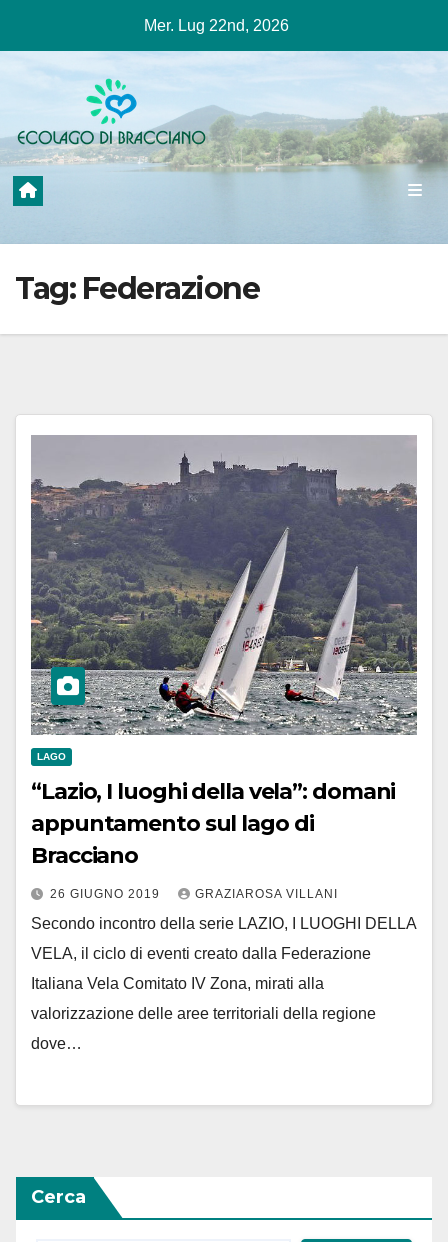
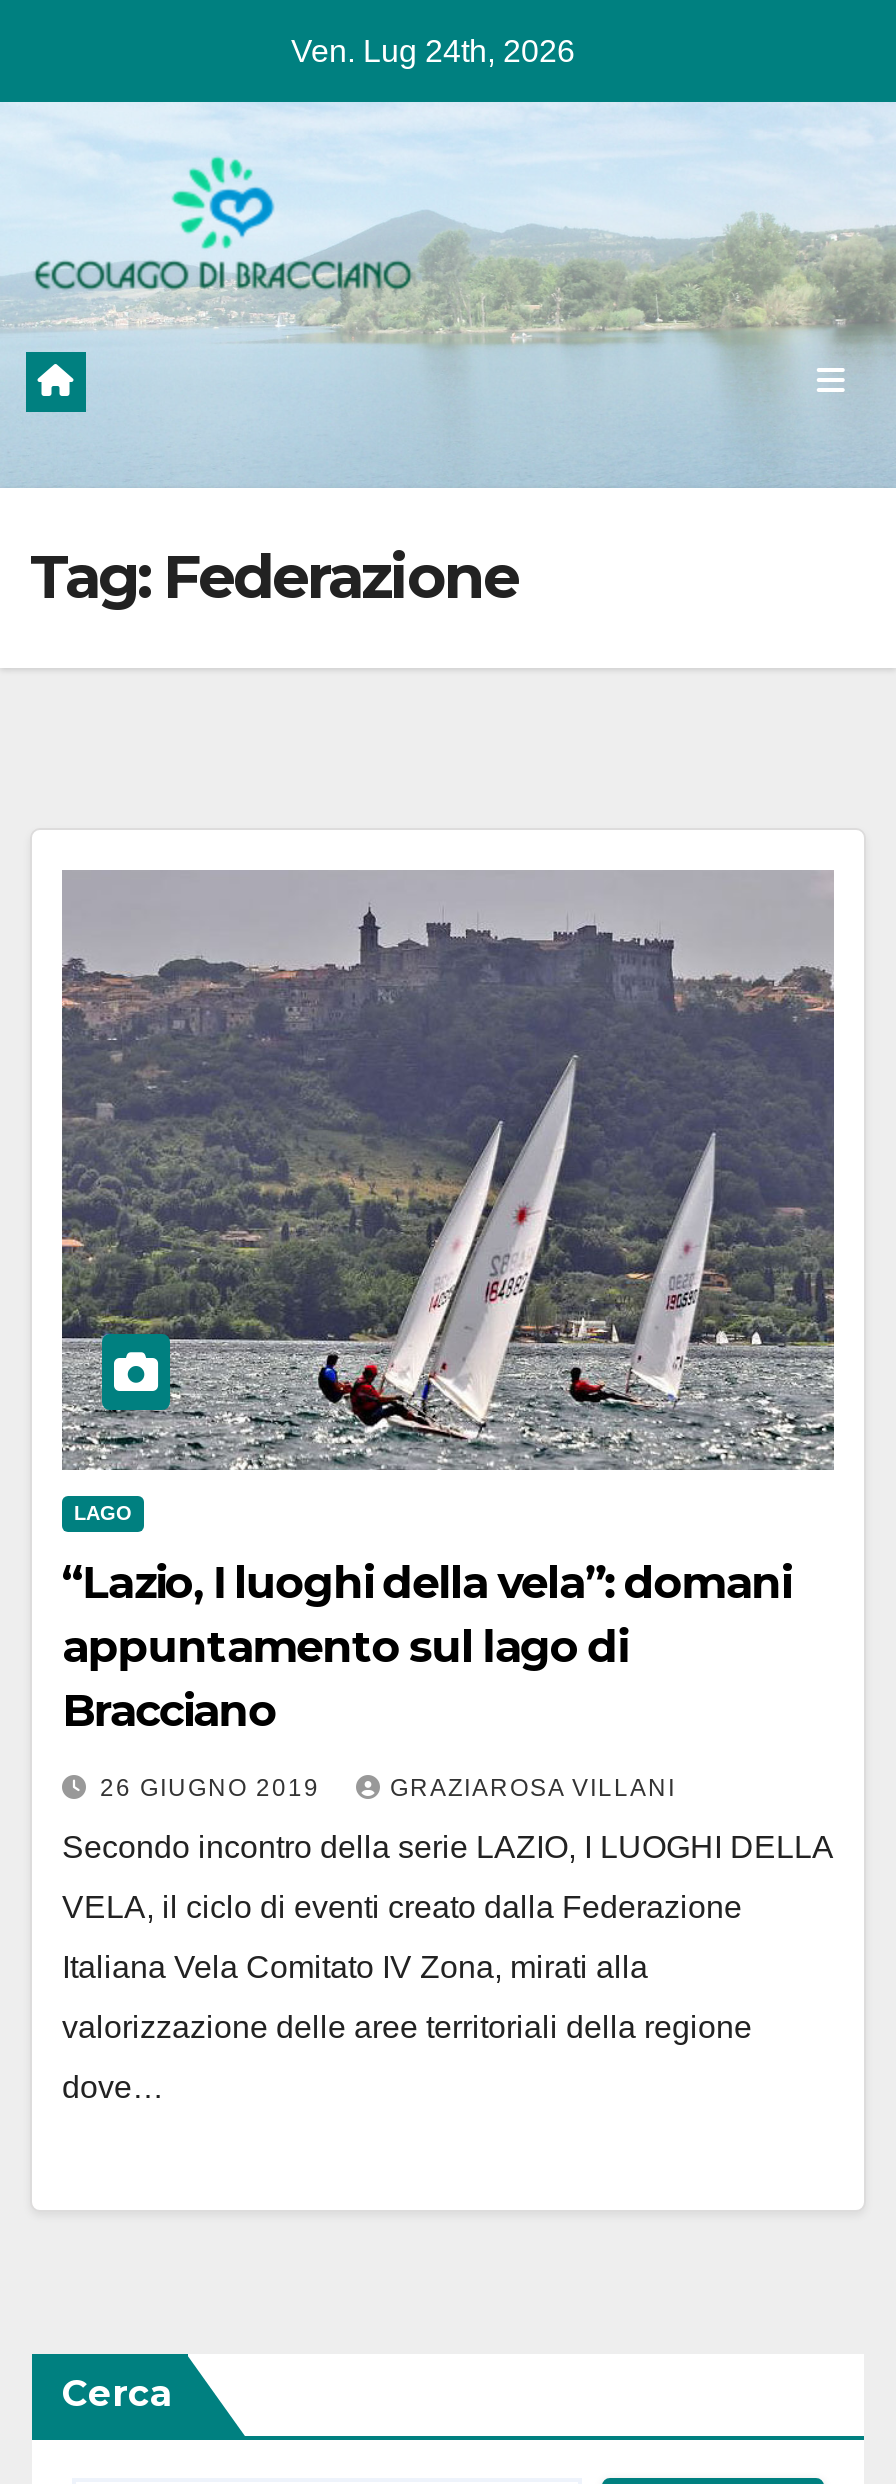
[144,17,289,34] Mer. Lug 22nd, 2026 -> [291,34,575,68] Ven. Lug 24th, 2026

